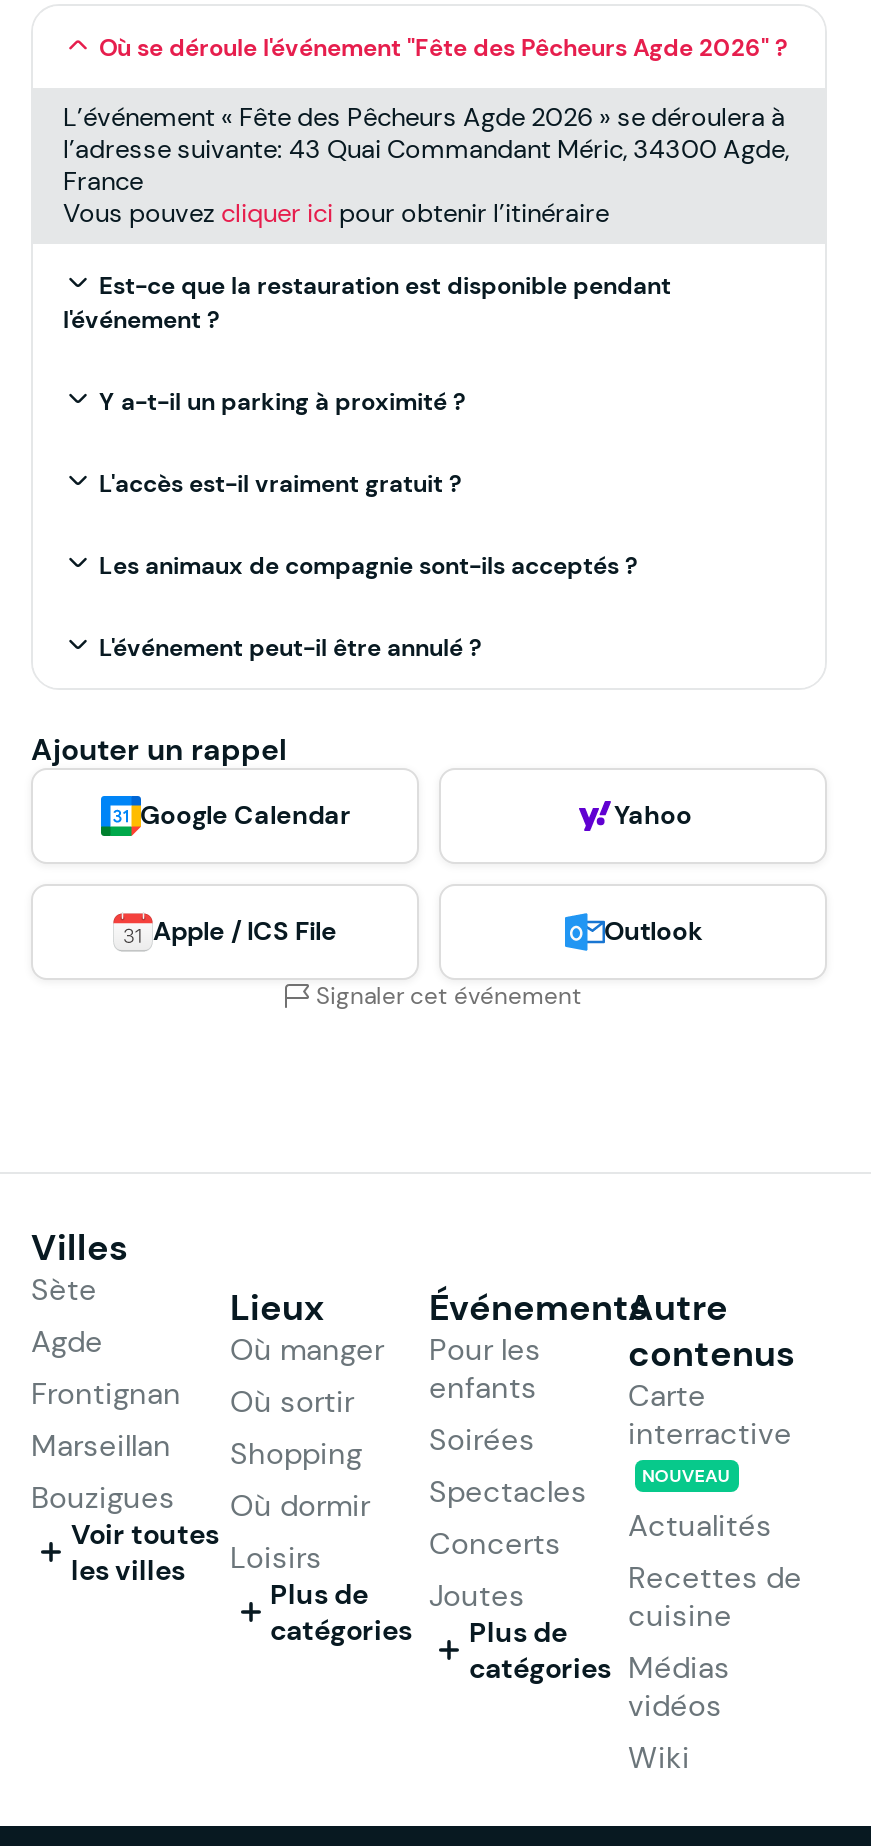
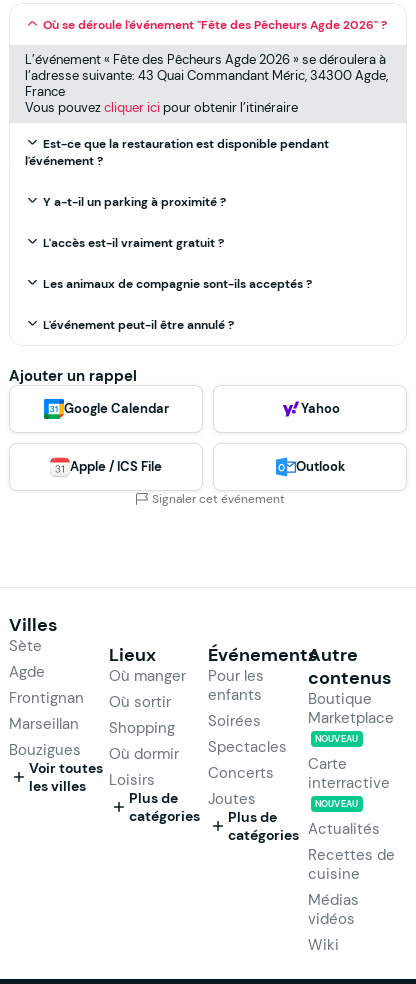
none -> [307,688,393,744] Boutique | Marketplace | NOUVEAU

